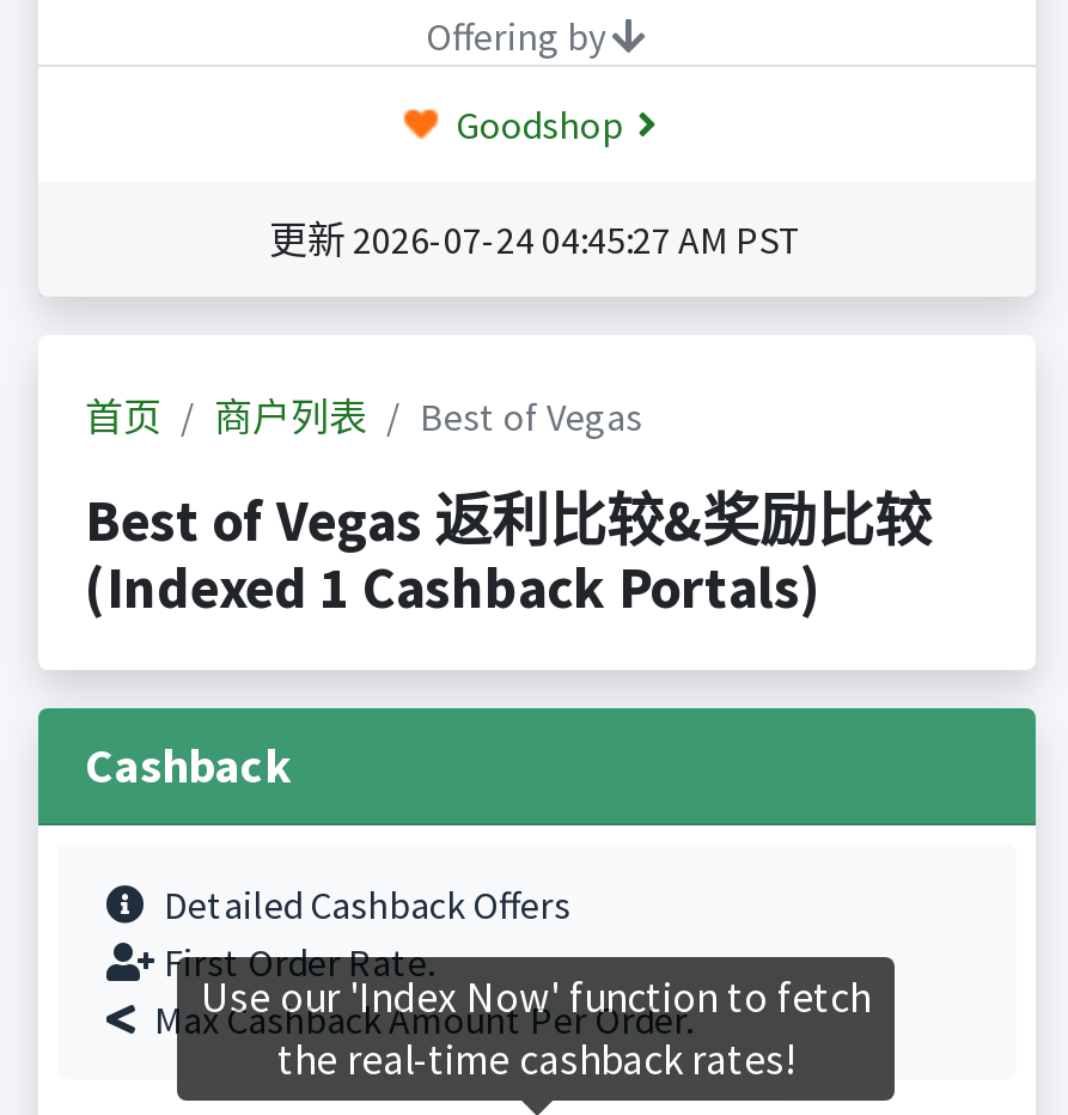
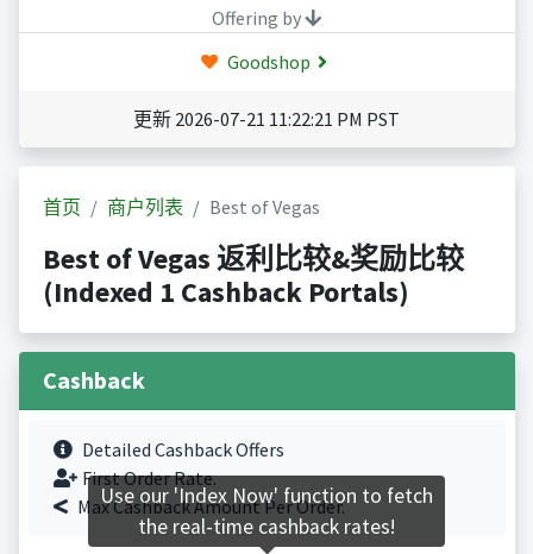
[269,216,802,263] 更新 2026-07-24 04:45:27 AM PST -> [133,107,400,131] 更新 2026-07-21 11:22:21 PM PST

